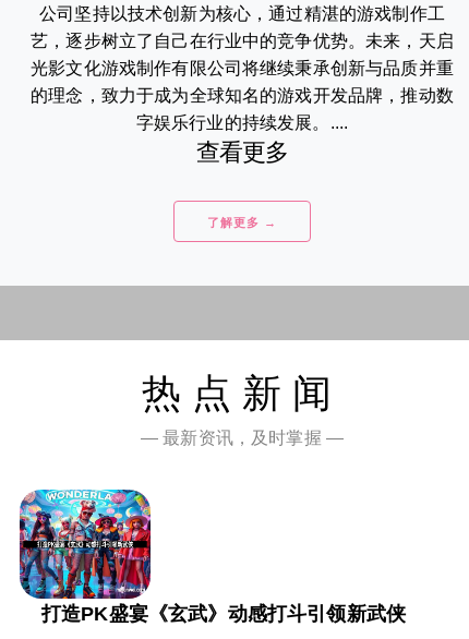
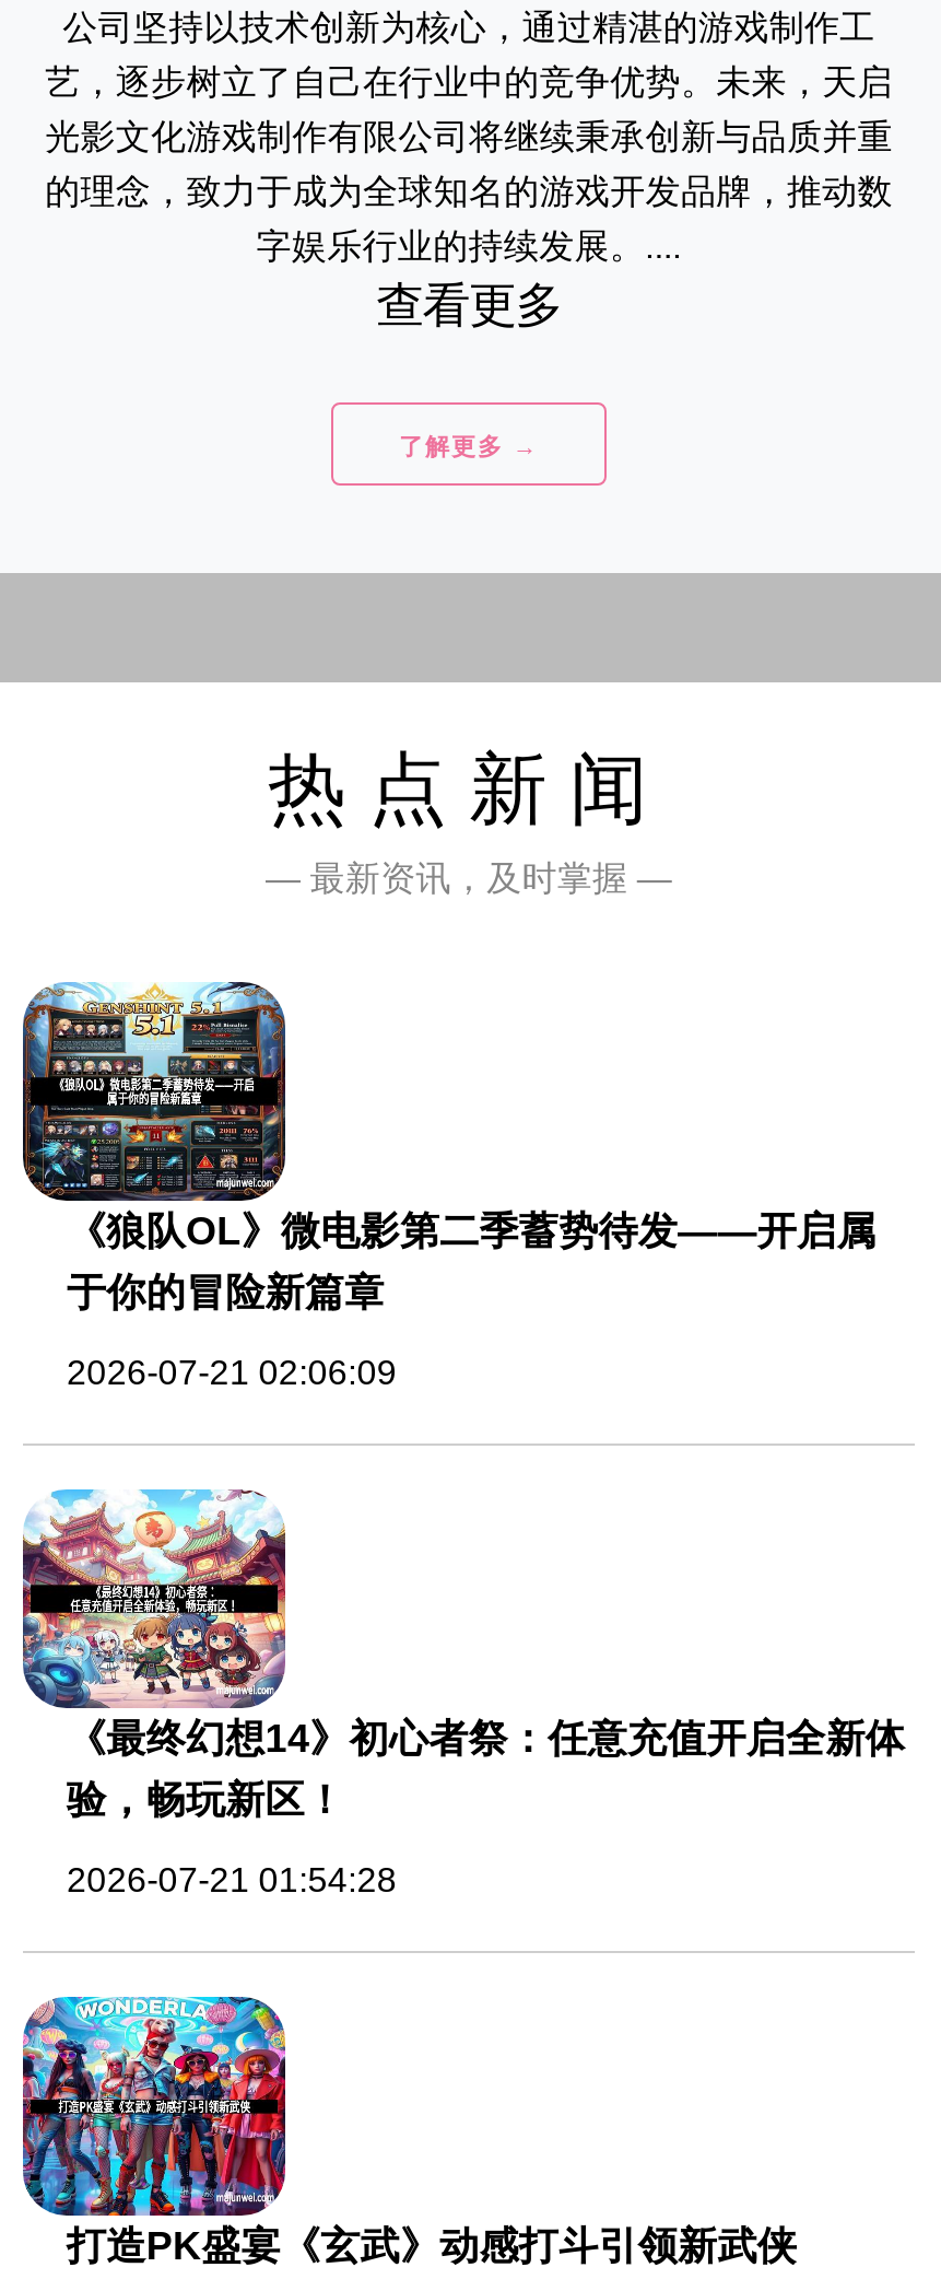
none -> [21,980,876,1391] [image] | 《狼队OL》微电影第二季蓄势待发——开启属 | 于你的冒险新篇章 | 2026-07-21 02:06:09
none -> [21,1487,905,1898] [image] | 《最终幻想14》初心者祭：任意充值开启全新体 | 验，畅玩新区！ | 2026-07-21 01:54:28

